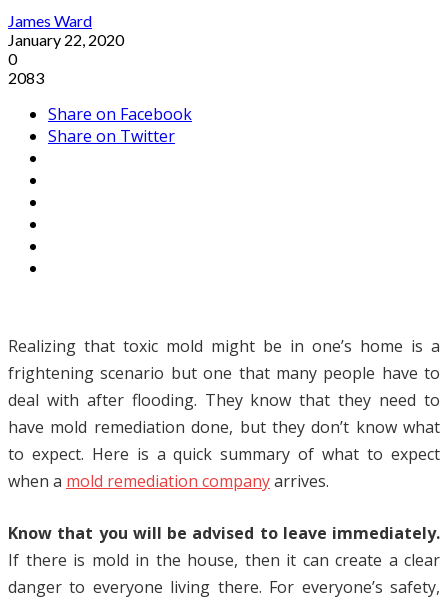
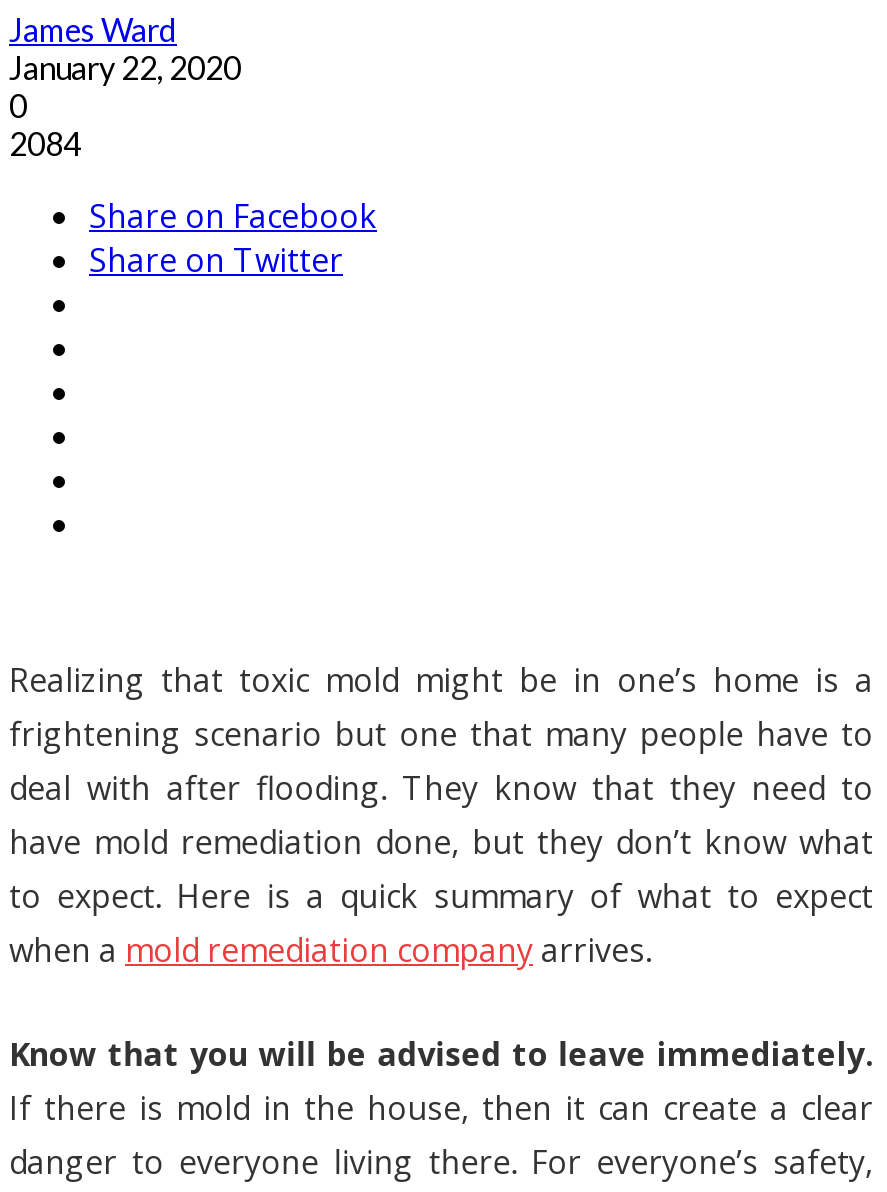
[8,68,44,87] 2083 -> [9,124,81,162] 2084

